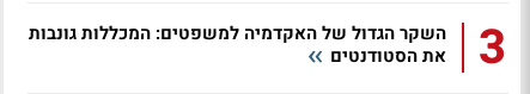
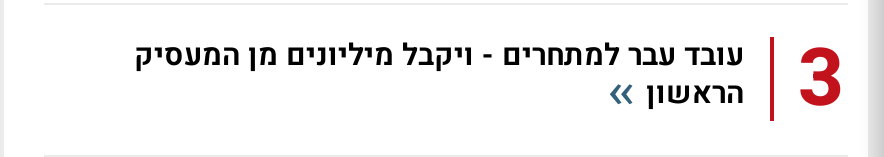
[29,20,446,69] השקר הגדול של האקדמיה למשפטים: המכללות גונבות | את הסטודנטים -> [134,33,744,115] עובד עבר למתחרים - ויקבל מיליונים מן המעסיק | הראשון

